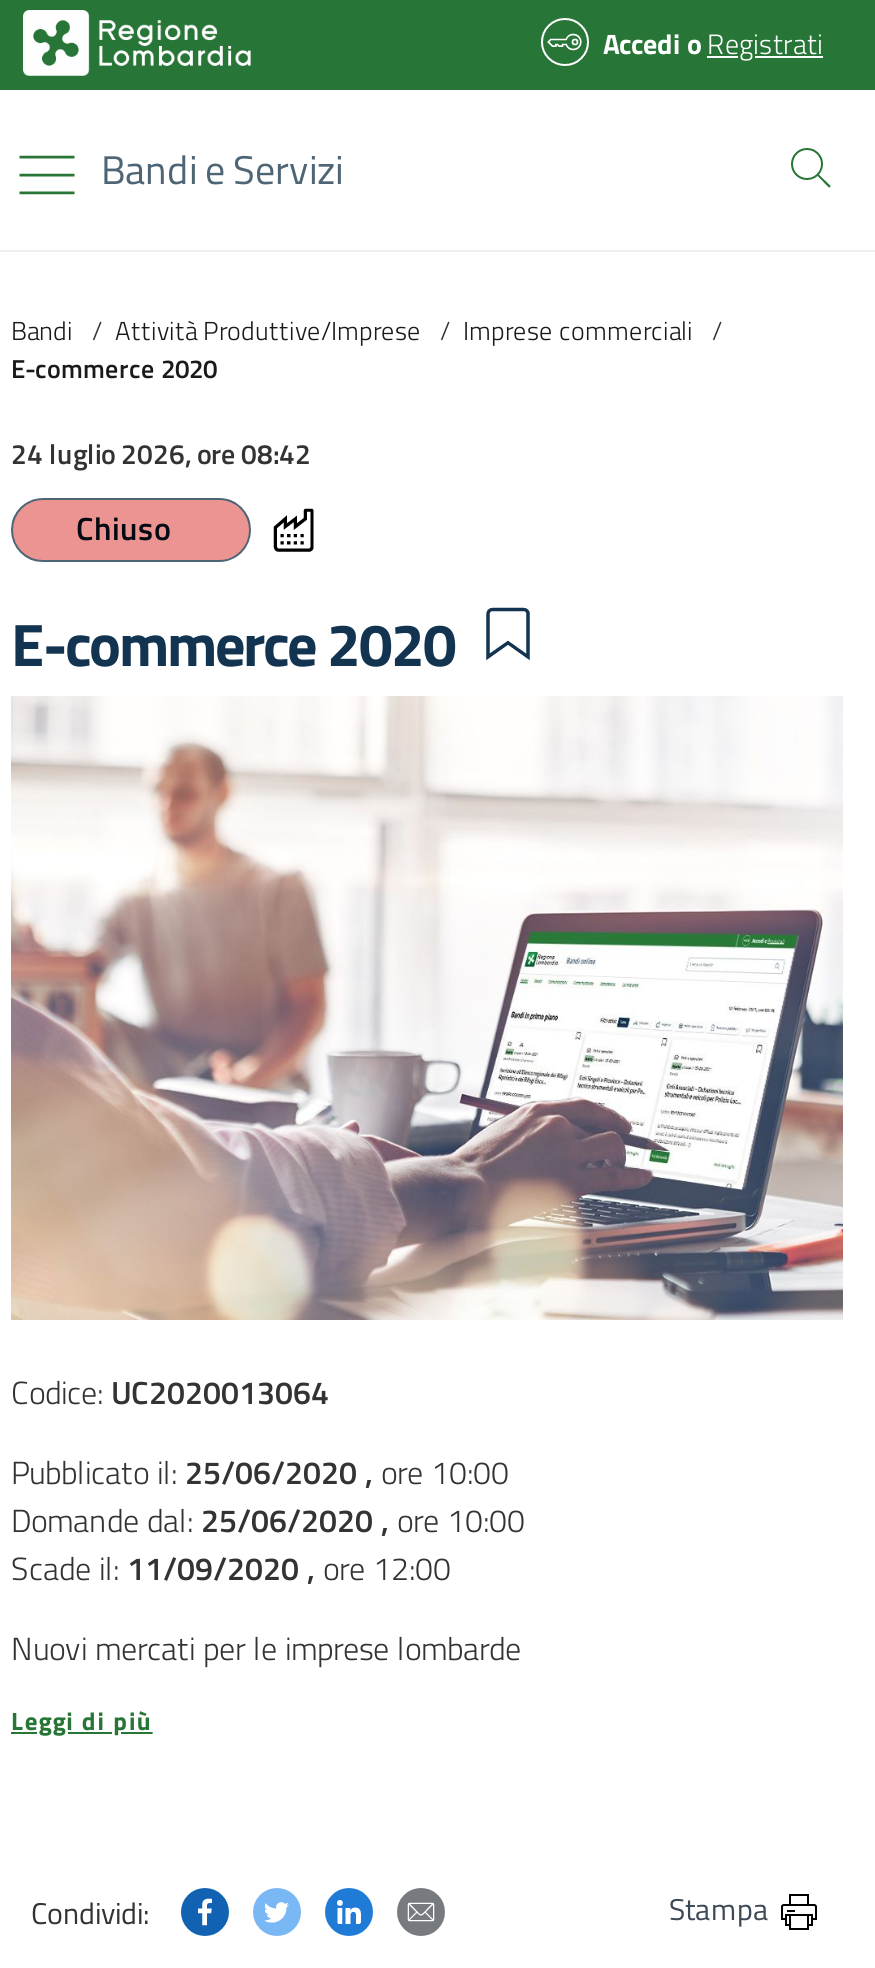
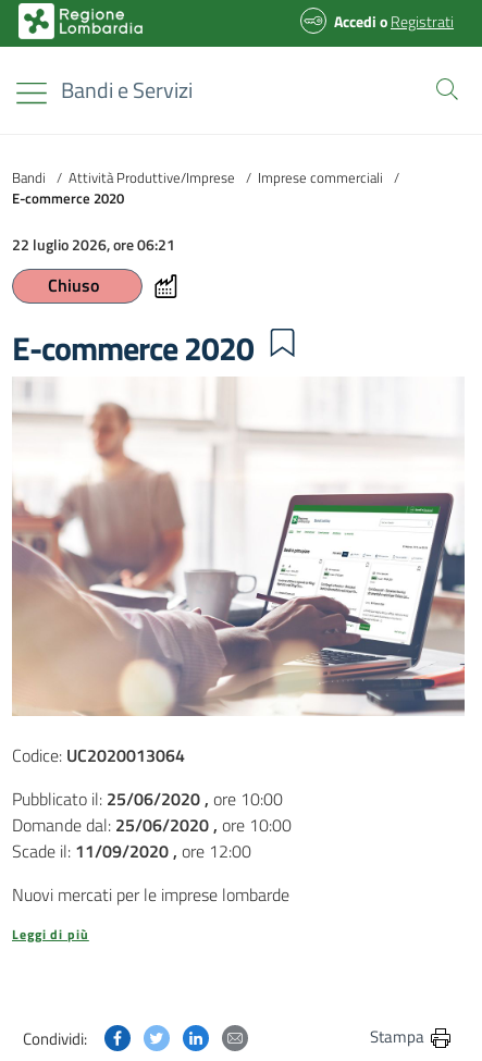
[11,432,311,474] 24 luglio 2026, ore 08:42 -> [12,233,175,256] 22 luglio 2026, ore 06:21

